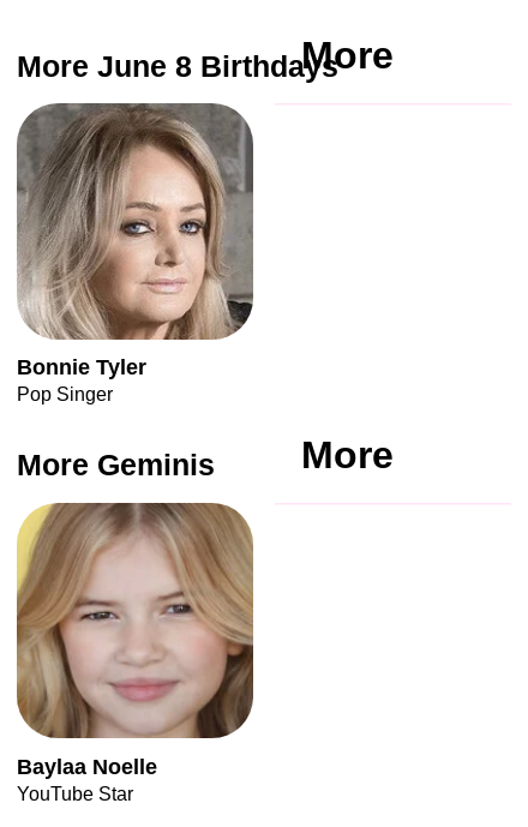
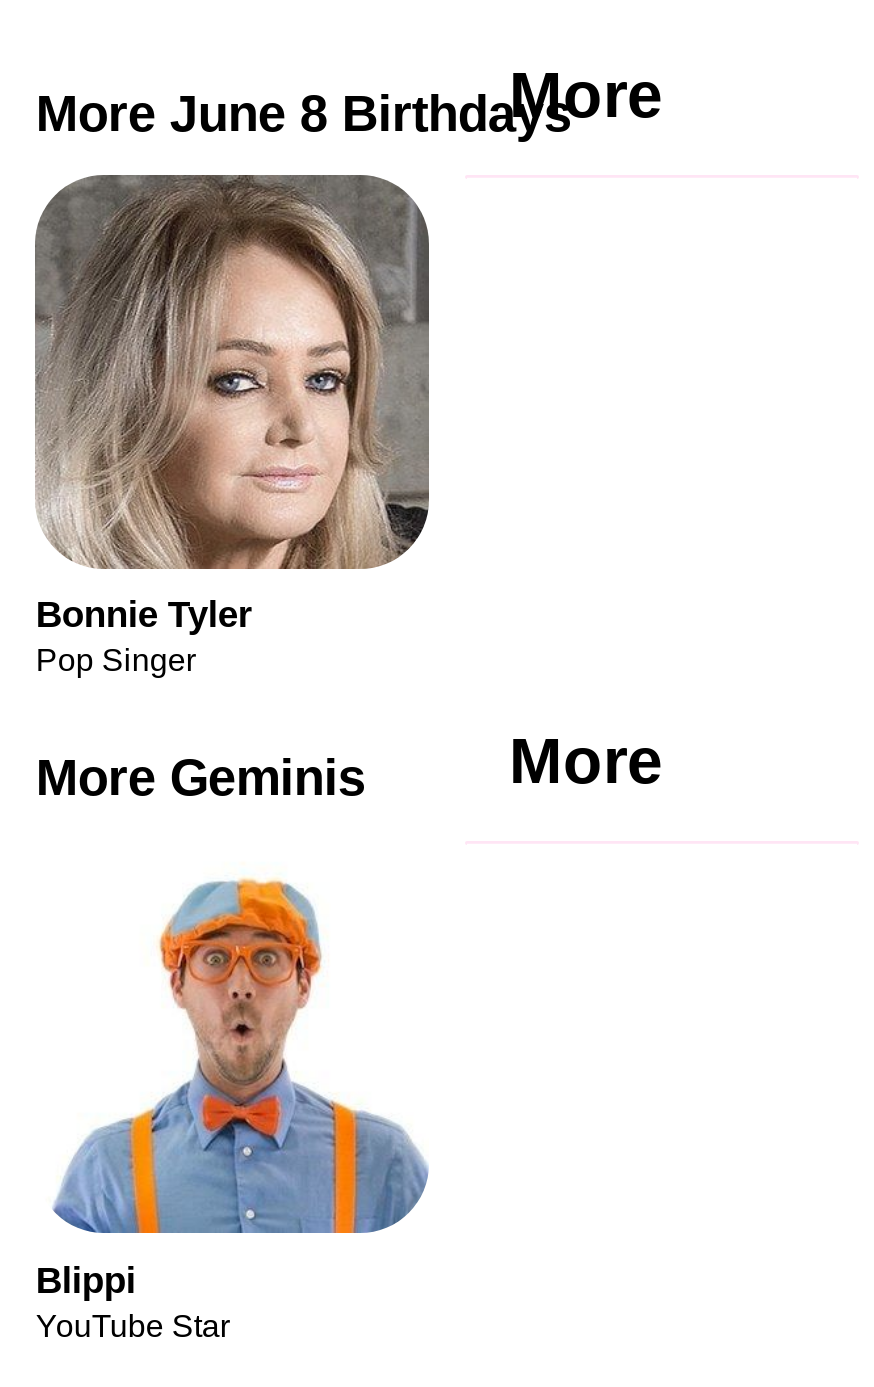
[16,502,254,779] [image] | Baylaa Noelle -> [35,841,429,1301] [image] | Blippi

